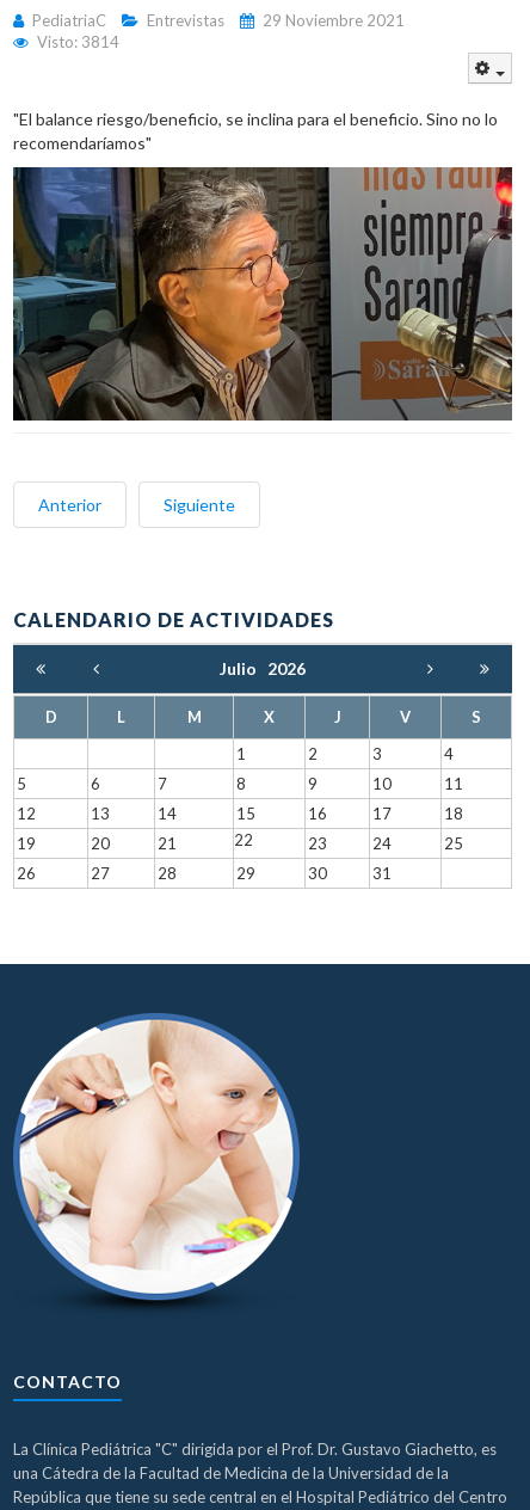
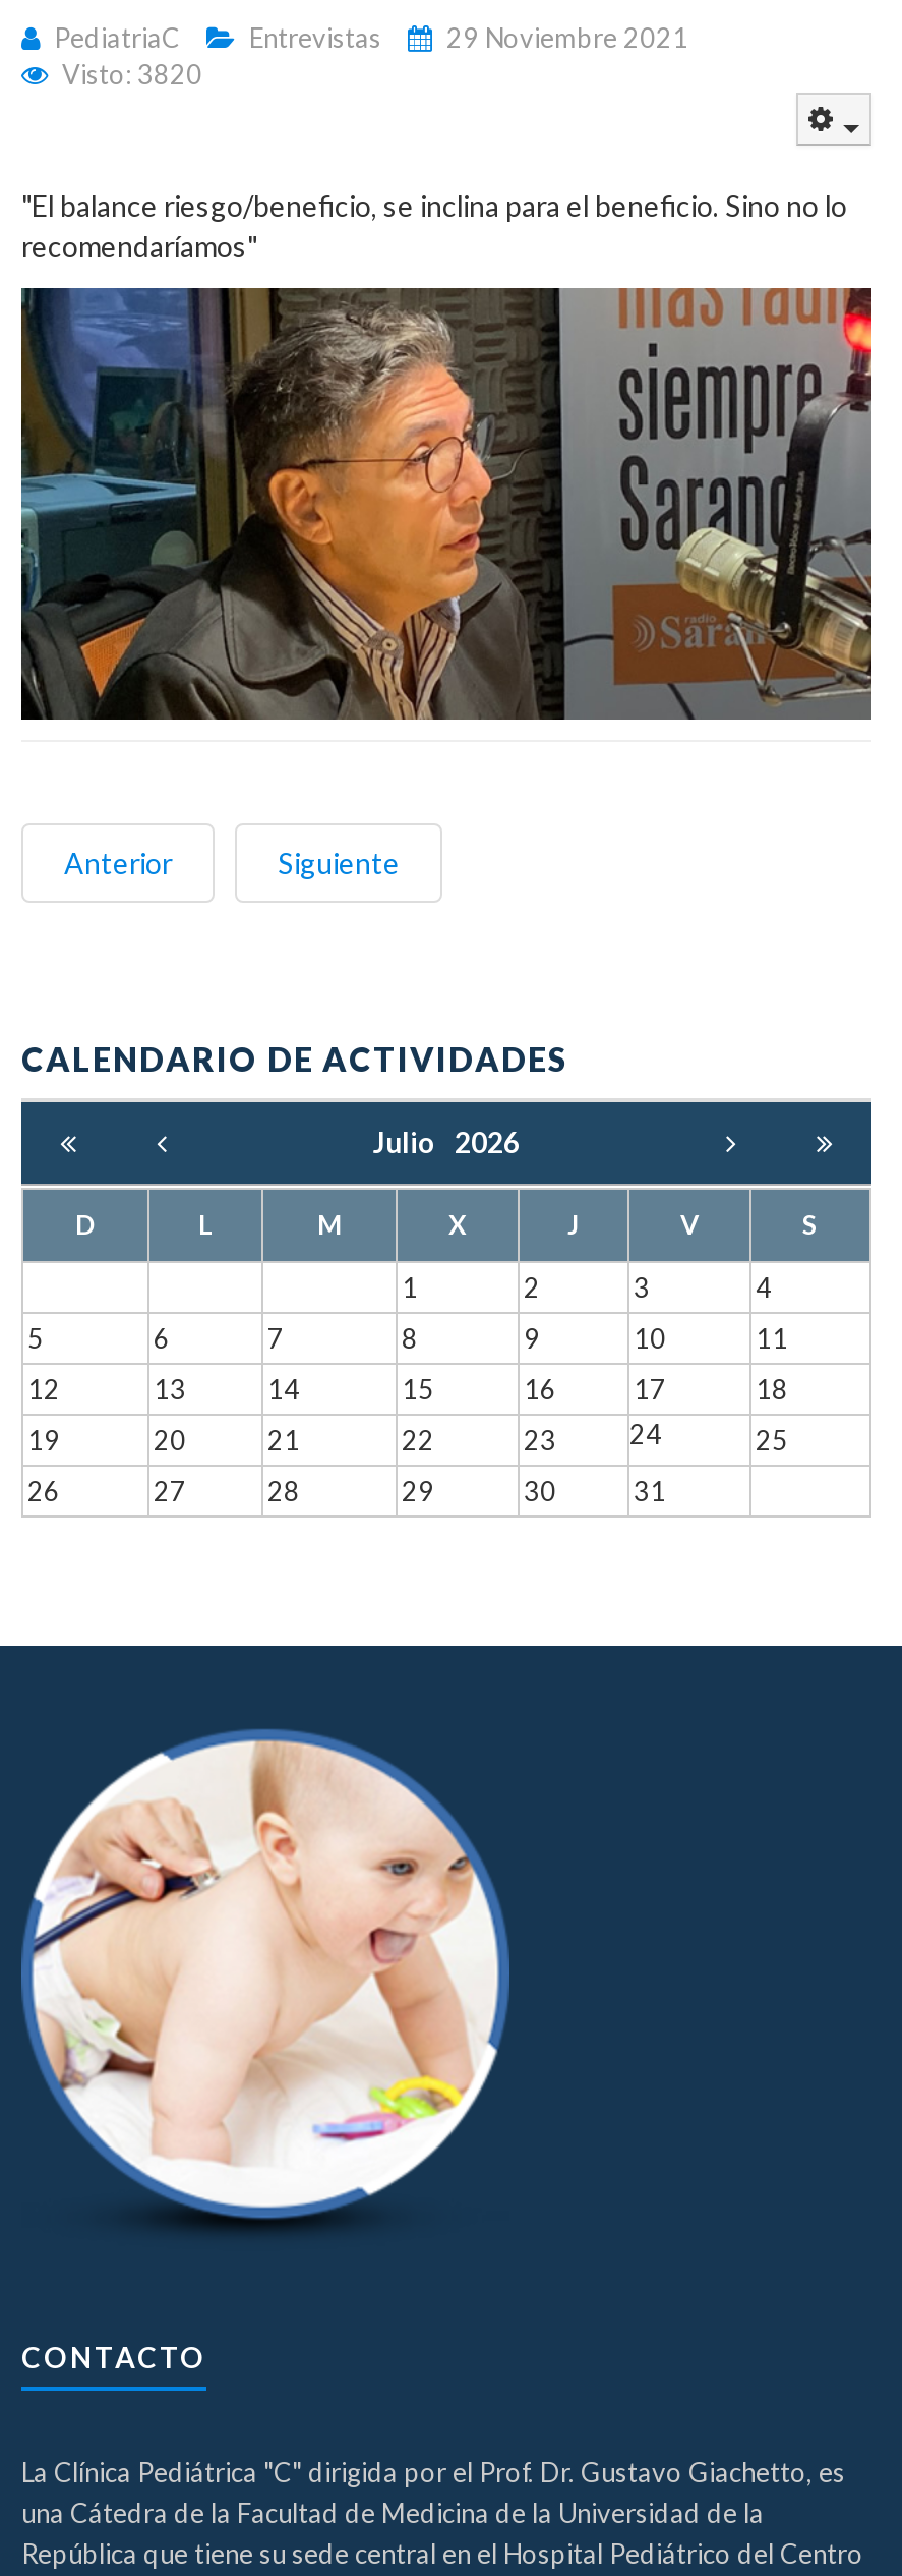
[37,32,119,51] Visto: 3814 -> [62,58,202,91] Visto: 3820

